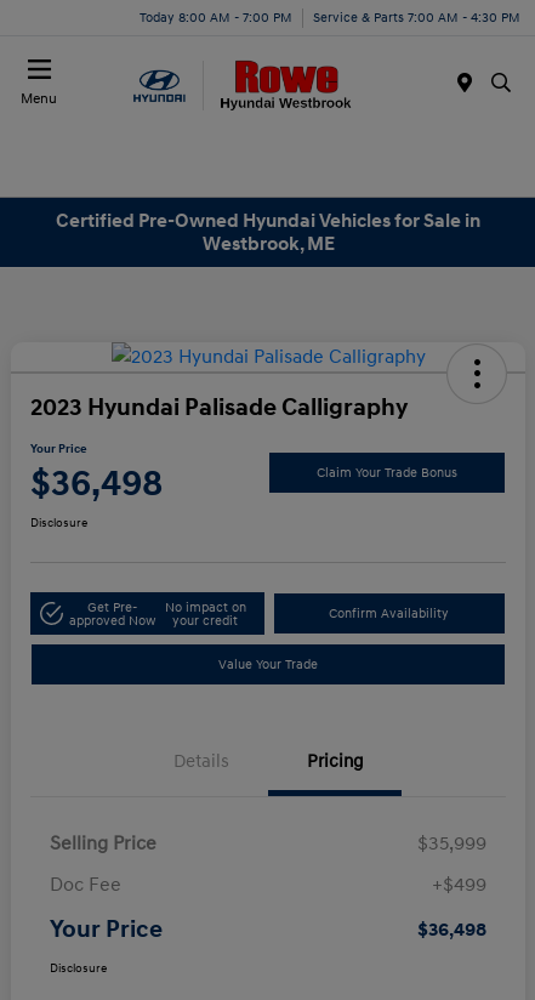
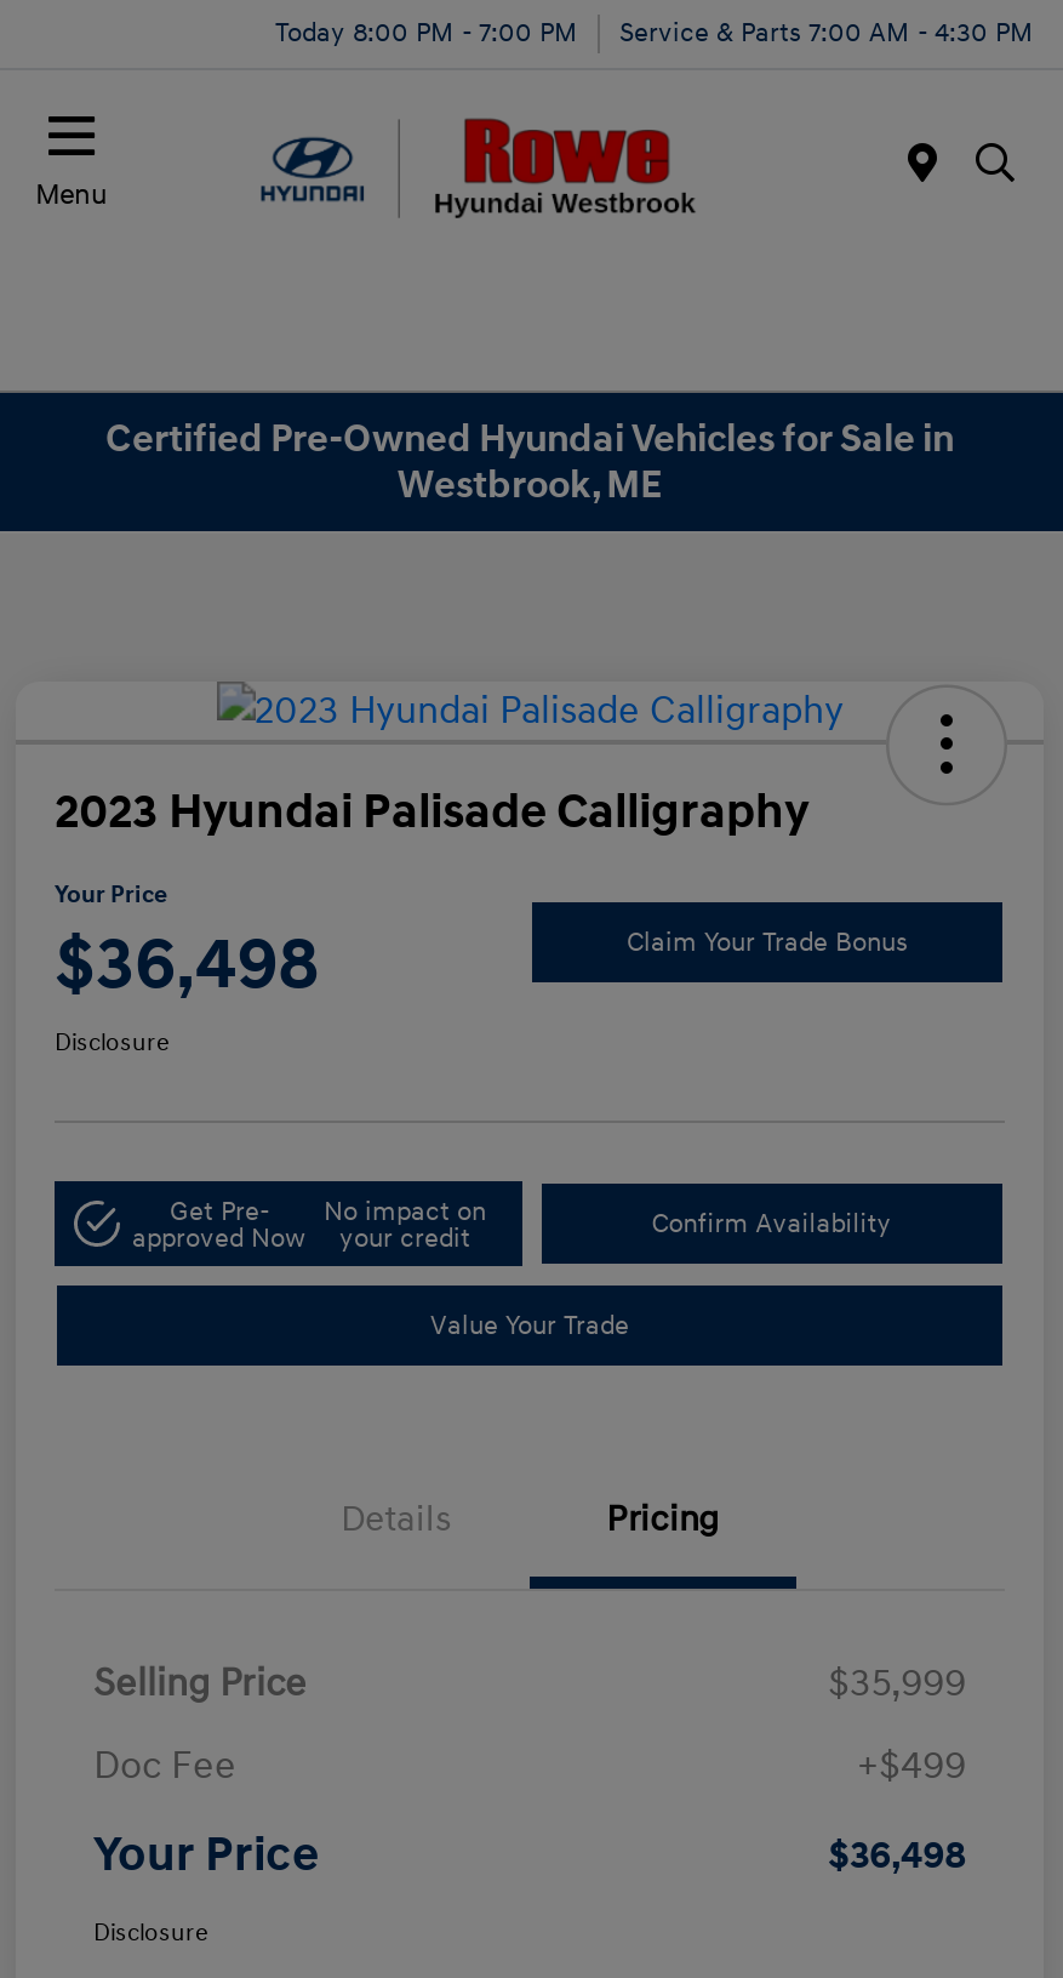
[140,9,520,25] Today 8:00 AM - 7:00 PM Service & Parts 7:00 AM - 4:30 PM -> [275,16,1034,47] Today 8:00 PM - 7:00 PM Service & Parts 7:00 AM - 4:30 PM

